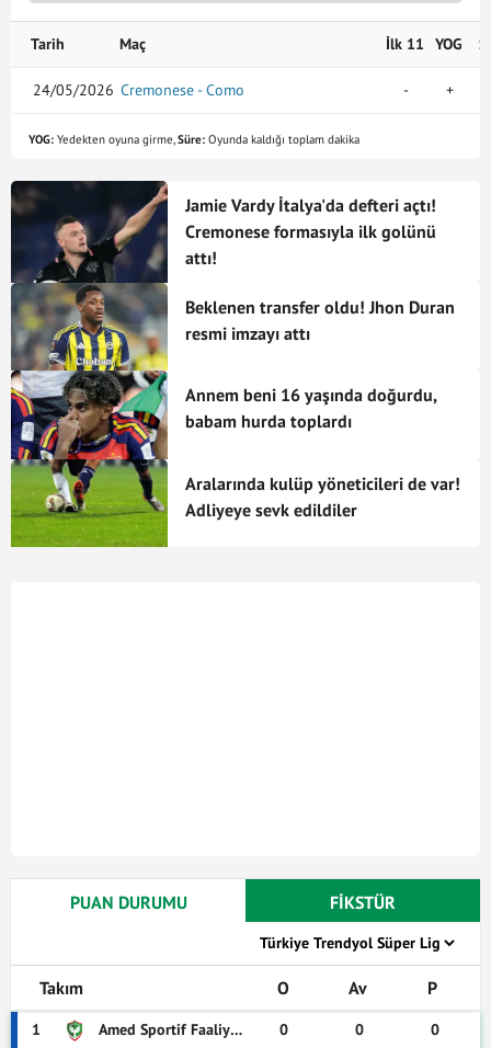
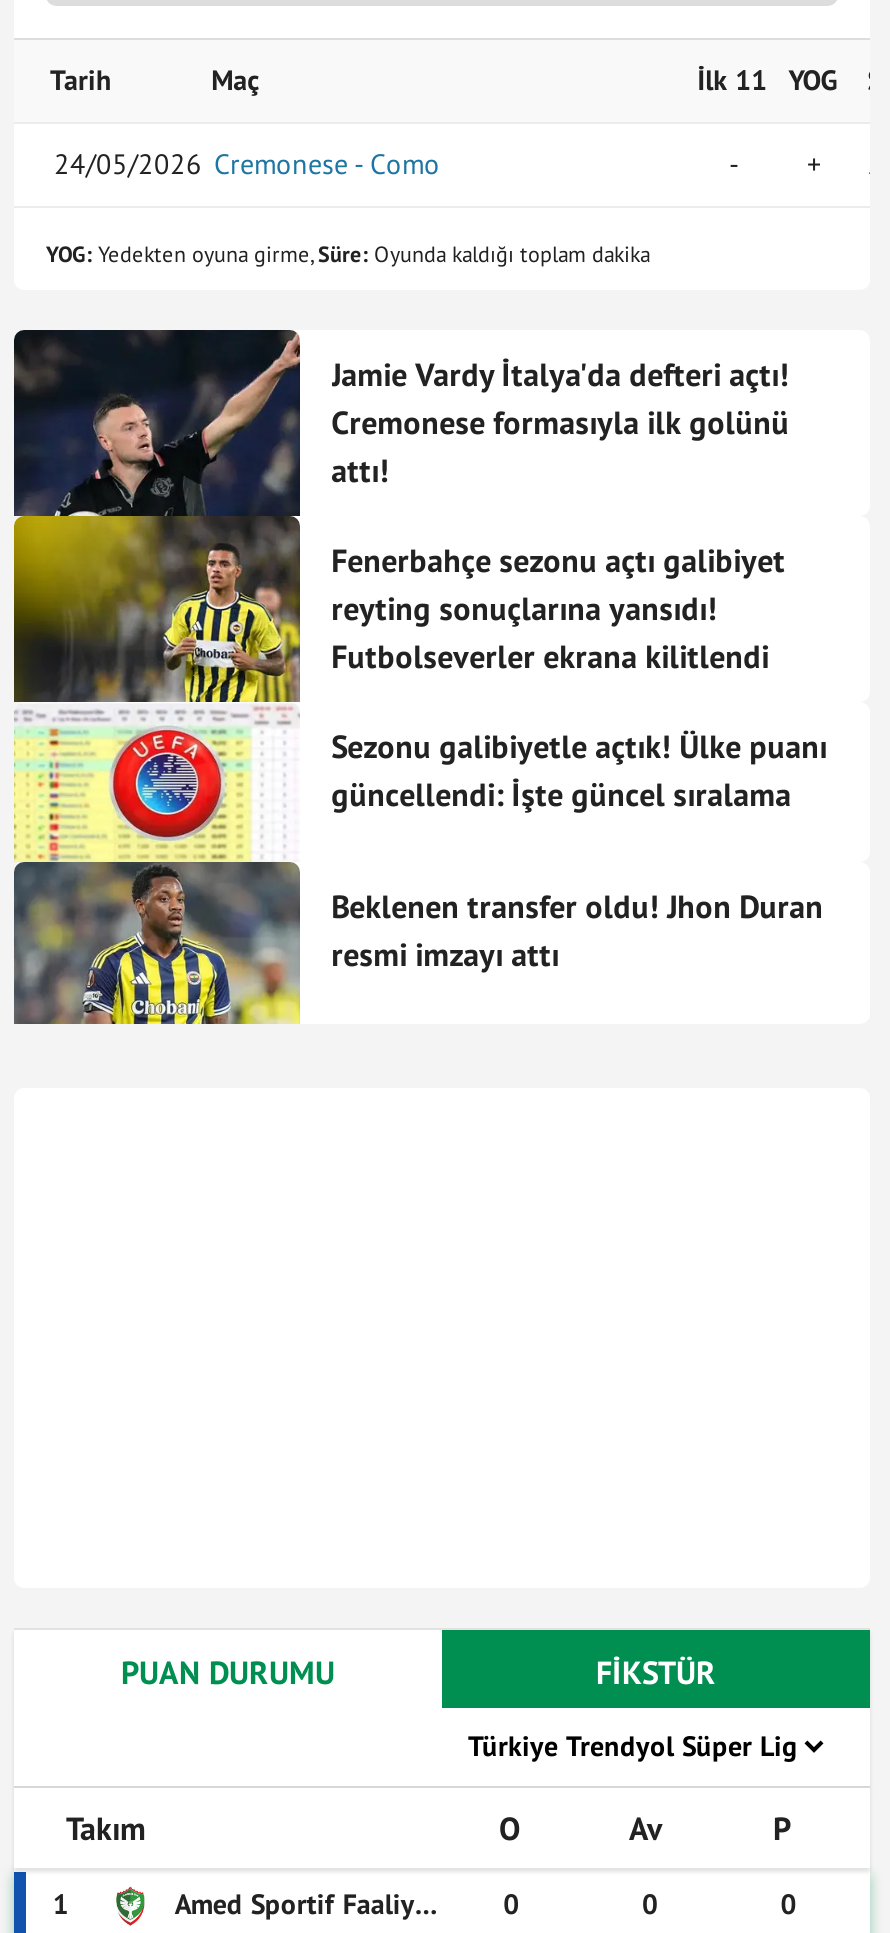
none -> [331,540,827,814] Fenerbahçe sezonu açtı galibiyet | reyting sonuçlarına yansıdı! | Futbolseverler ekrana kilitlendi | Sezonu galibiyetle açtık! Ülke puanı | güncellendi: İşte güncel sıralama
moved [185,296,455,344] -> [331,886,823,974]: Beklenen transfer oldu! Jhon Duran | resmi imzayı attı
[10,369,169,548] [image] -> [12,514,302,864] [image]
[185,384,460,520] Annem beni 16 yaşında doğurdu, | babam hurda toplardı | Aralarında kulüp yöneticileri de var! | Adliyeye sevk edildiler -> none

